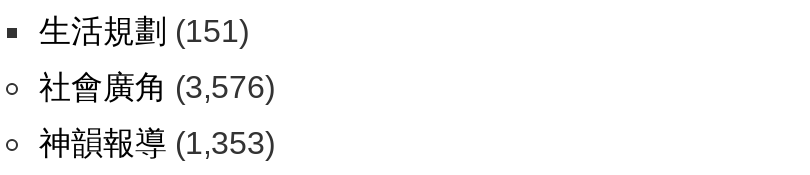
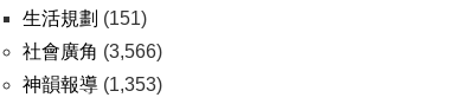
[39,70,275,104] 社會廣角(3,576) -> [23,41,162,61] 社會廣角(3,566)

